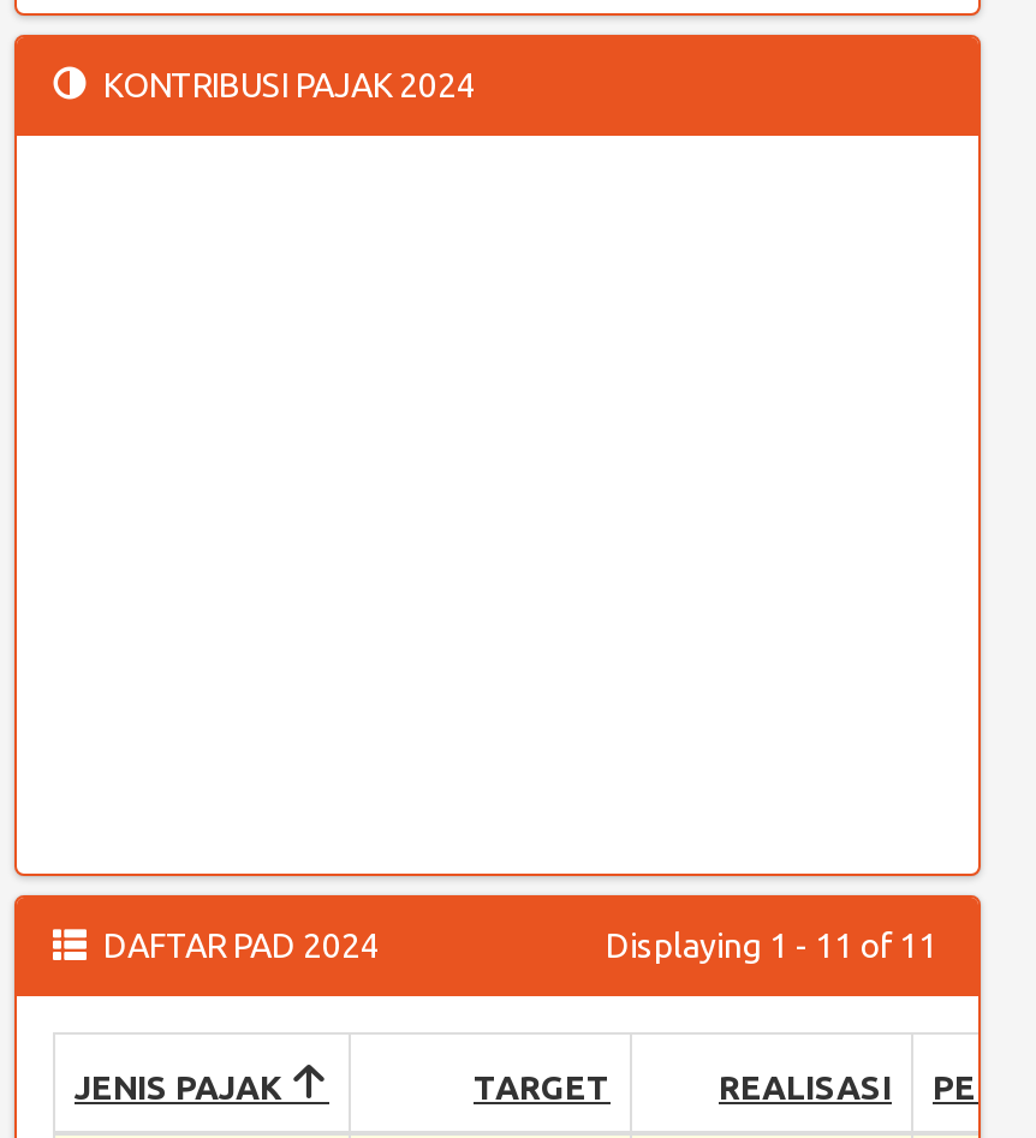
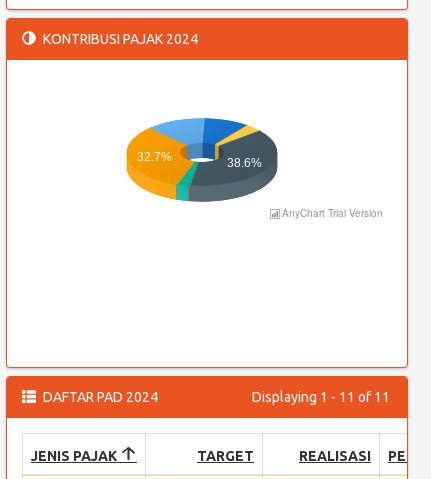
none -> [126,117,279,203] [image] | 38.6% | 32.7%
none -> [282,206,383,220] AnyChart Trial Version

